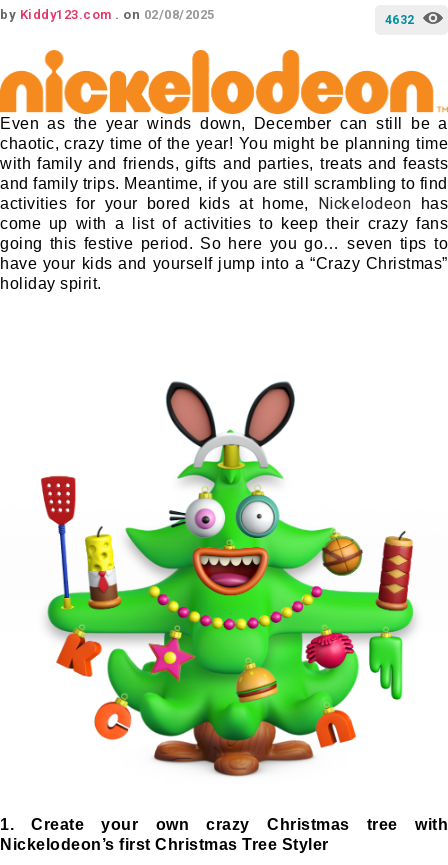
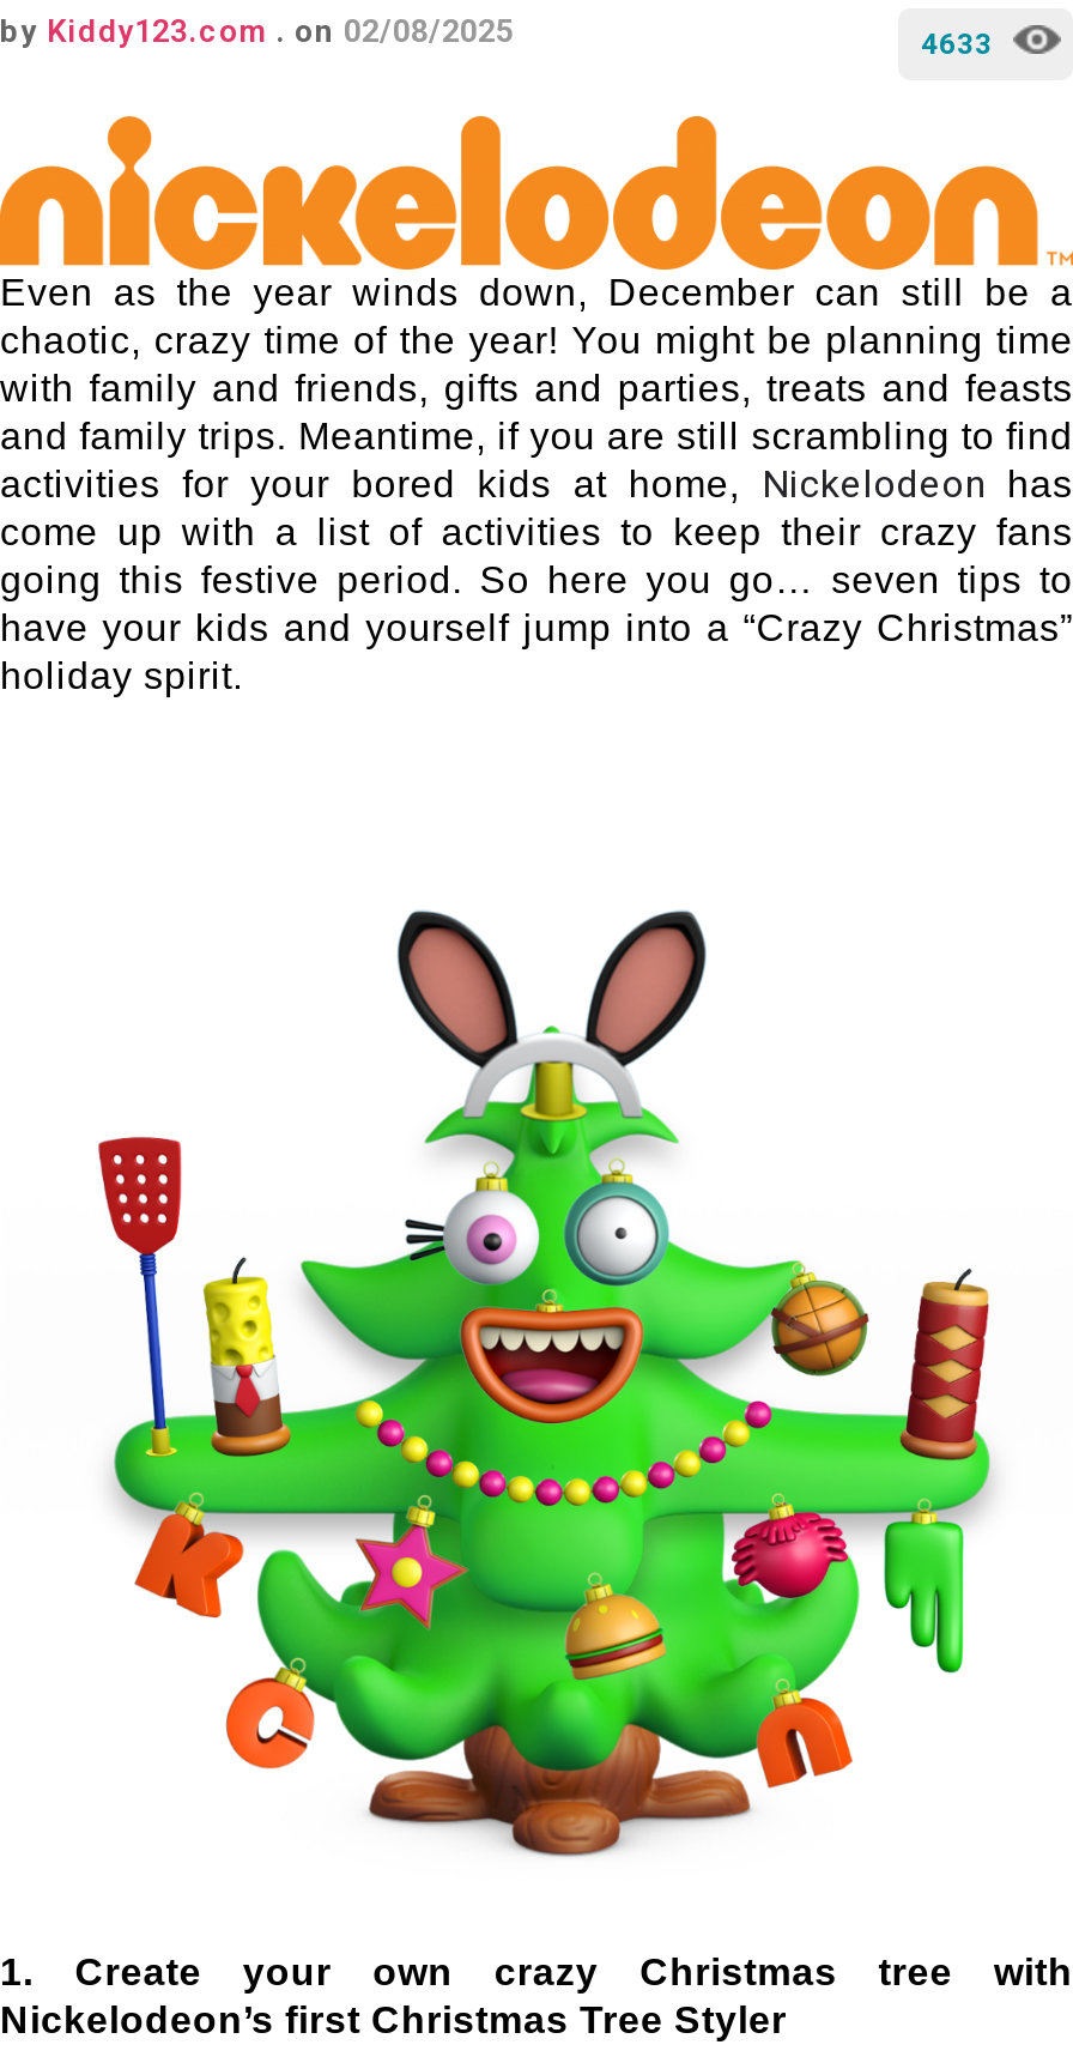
[384,13,414,27] 4632 -> [921,29,993,62] 4633

